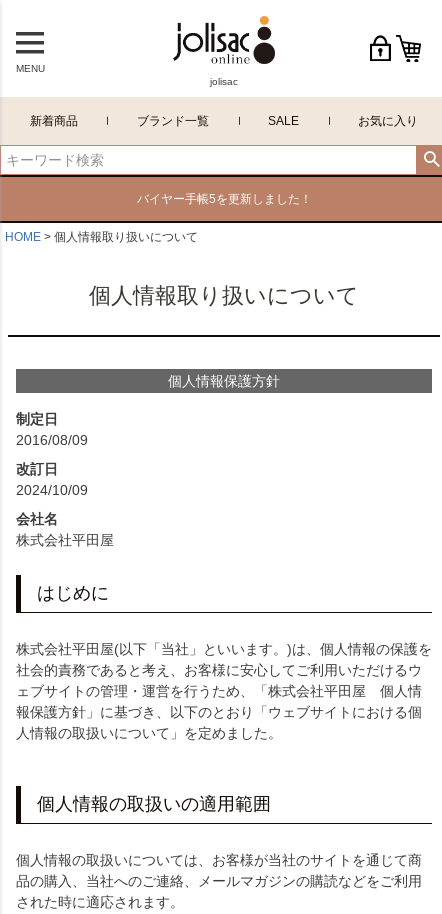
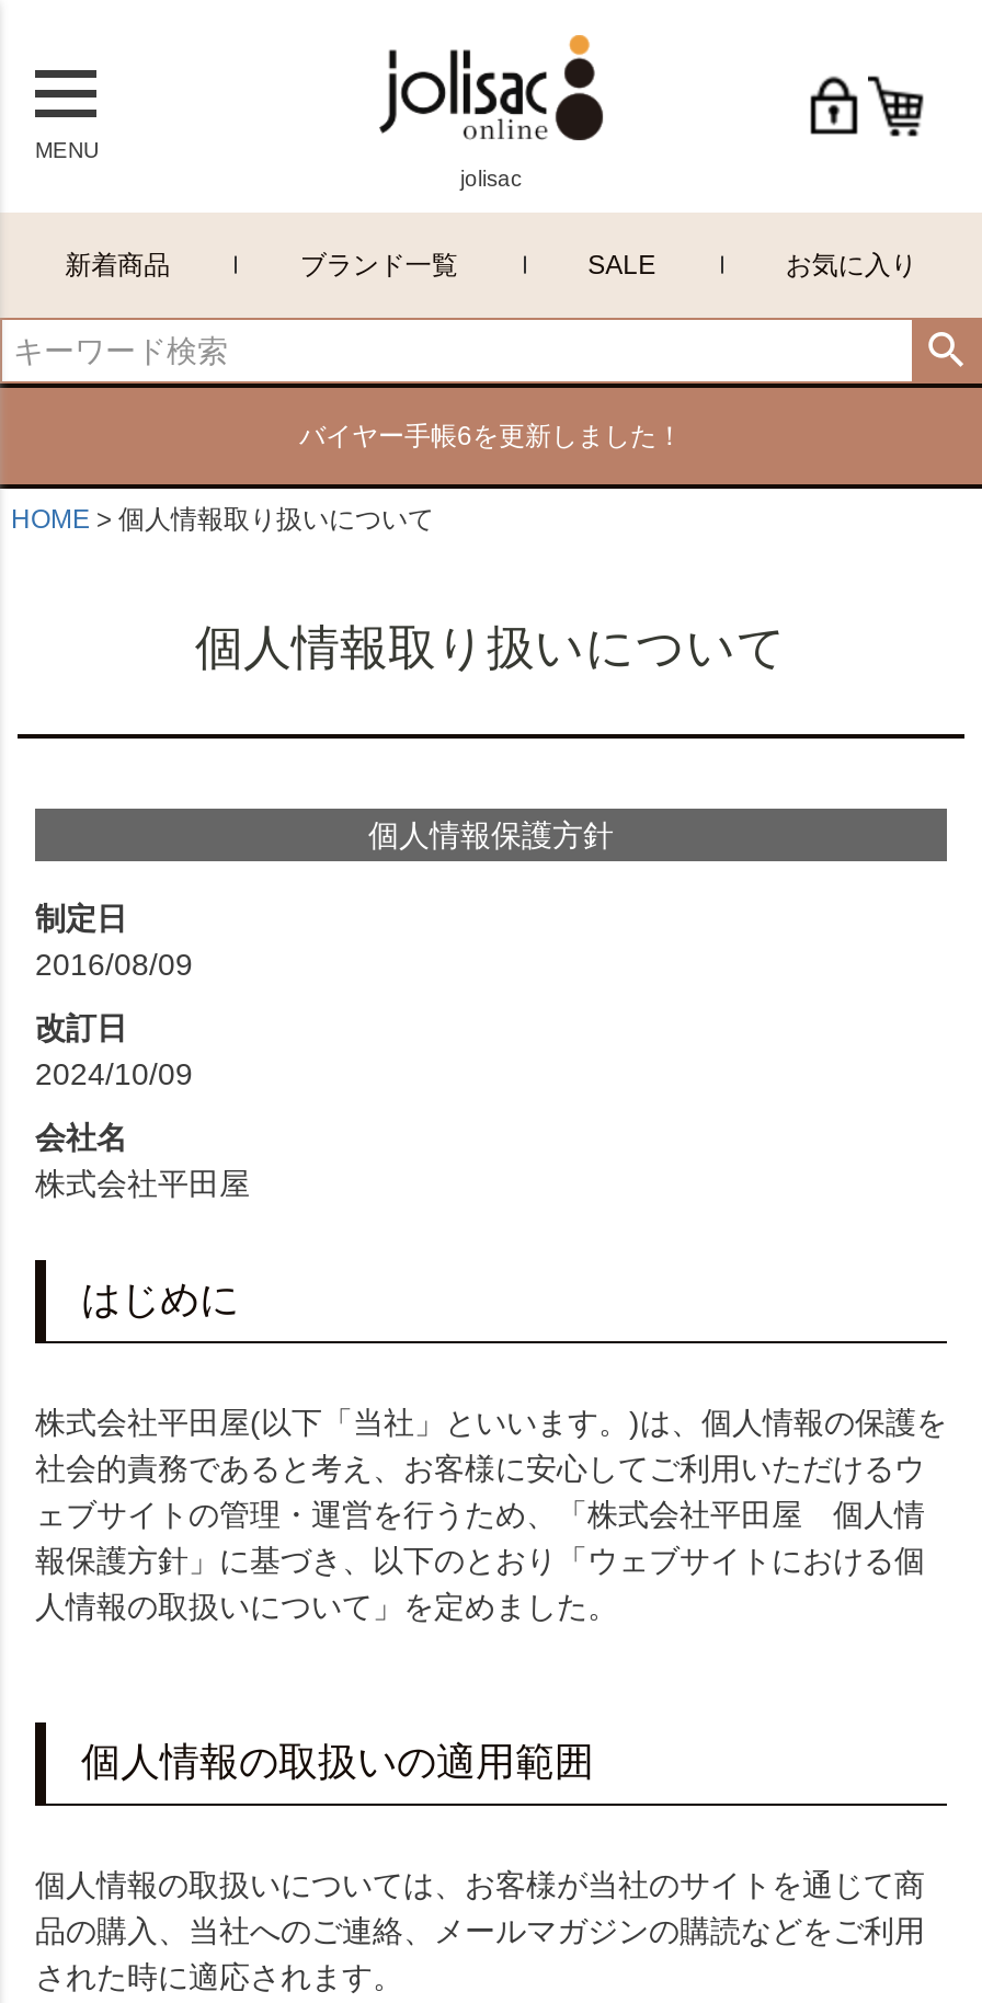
[136,192,311,206] バイヤー手帳5を更新しました！ -> [299,421,683,451] バイヤー手帳6を更新しました！

